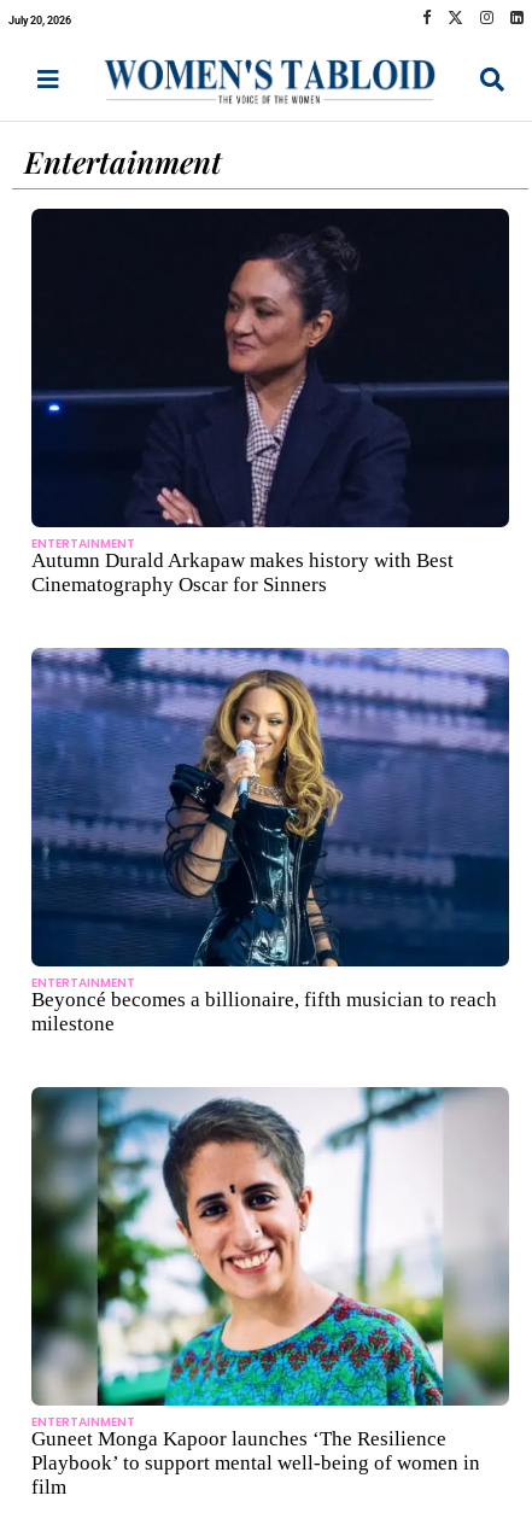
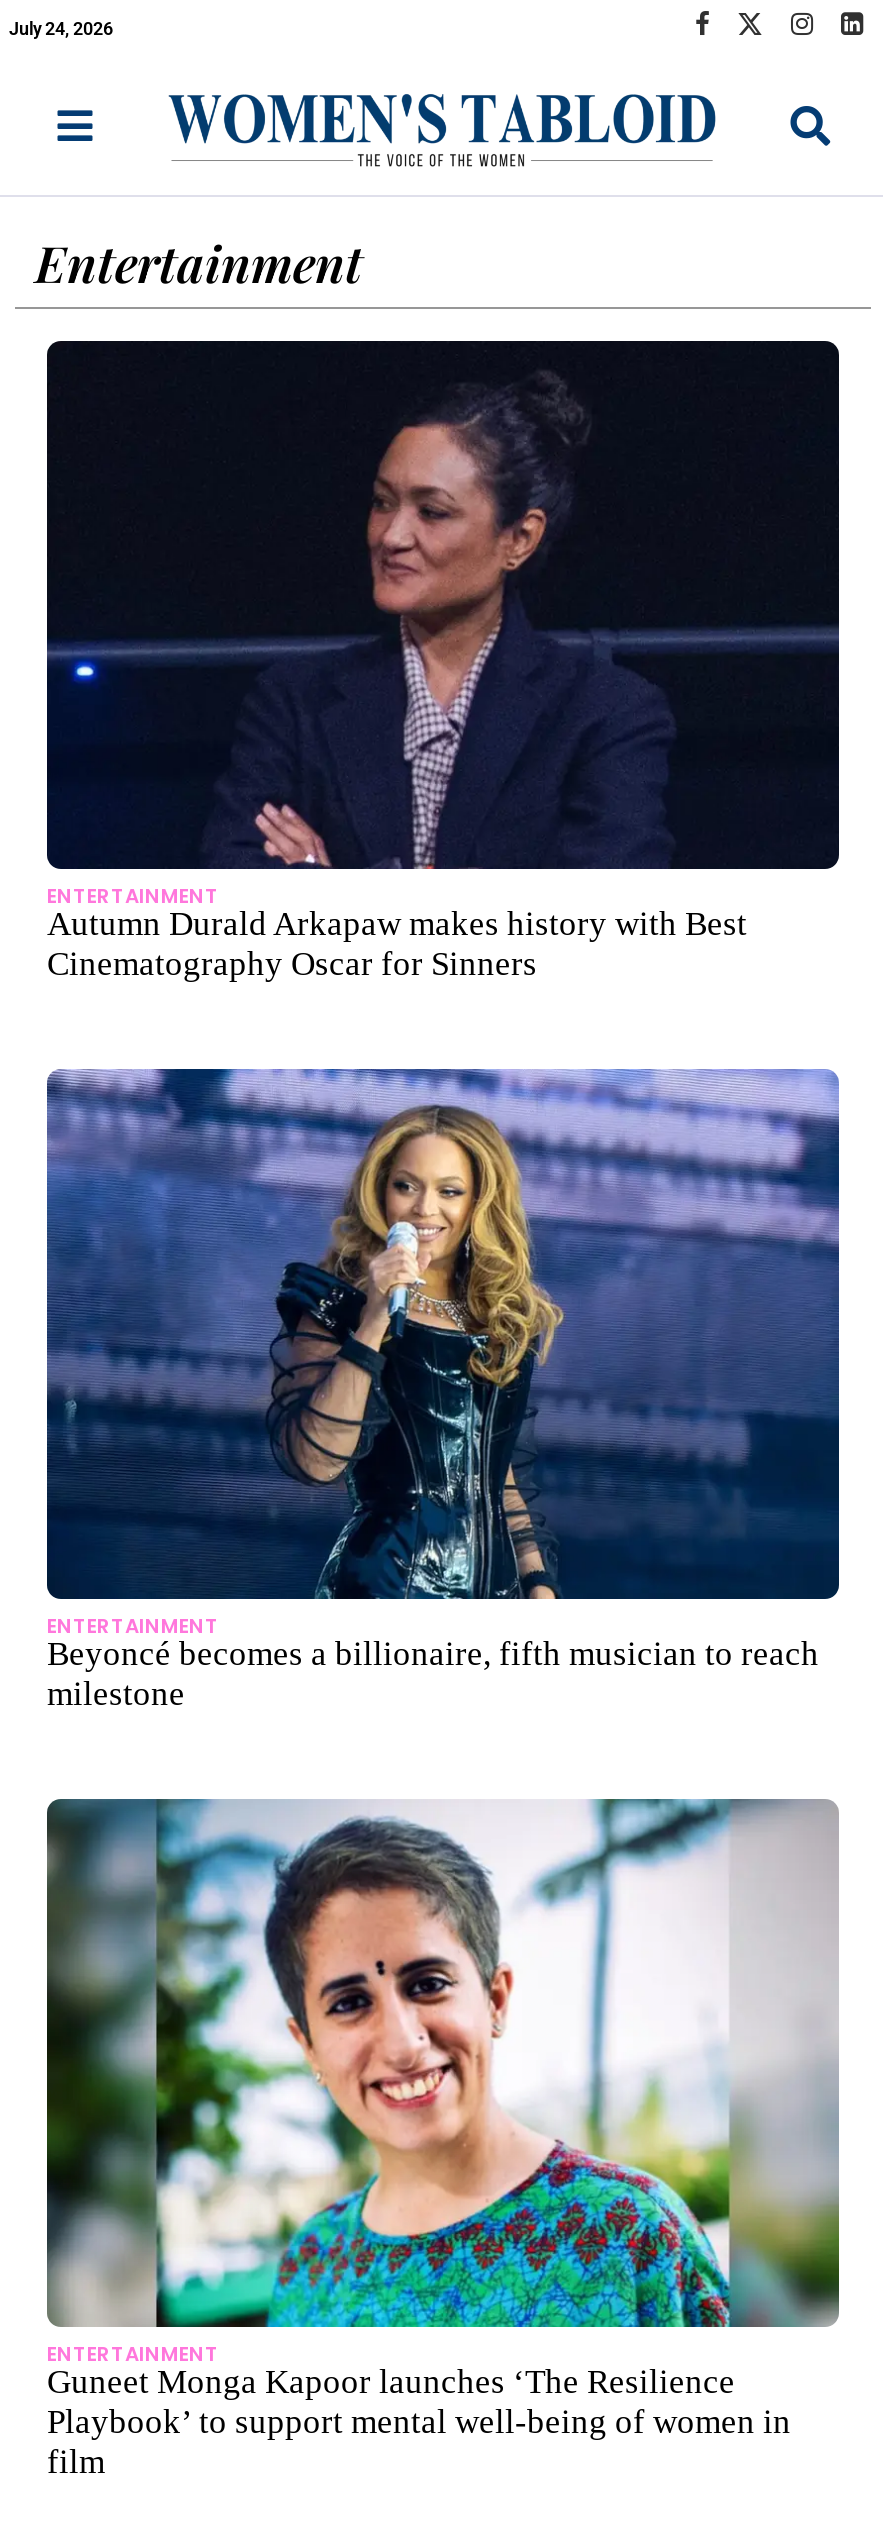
[8,14,71,26] July 20, 2026 -> [9,18,113,38] July 24, 2026

